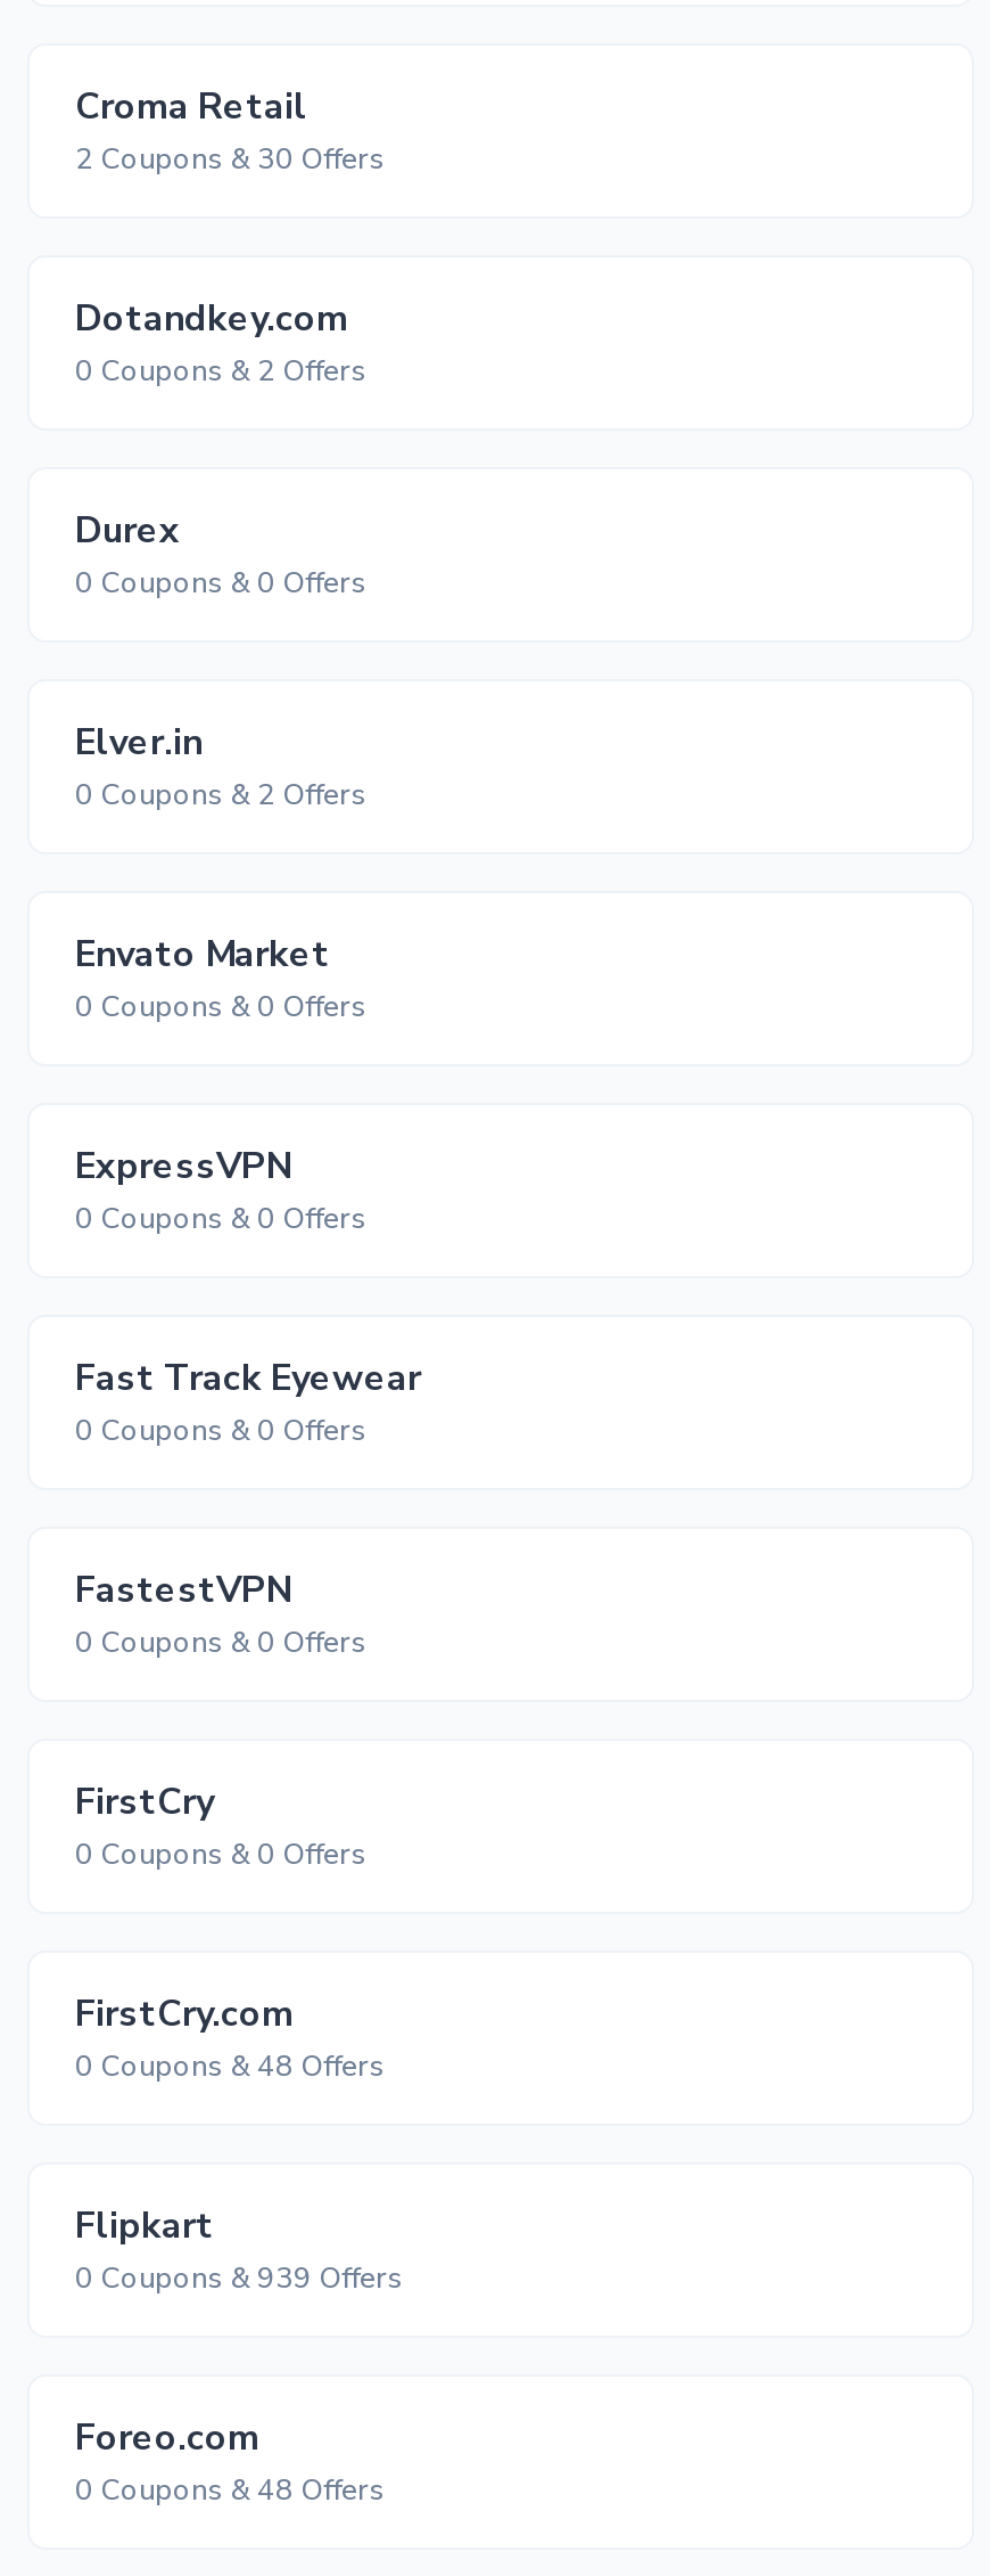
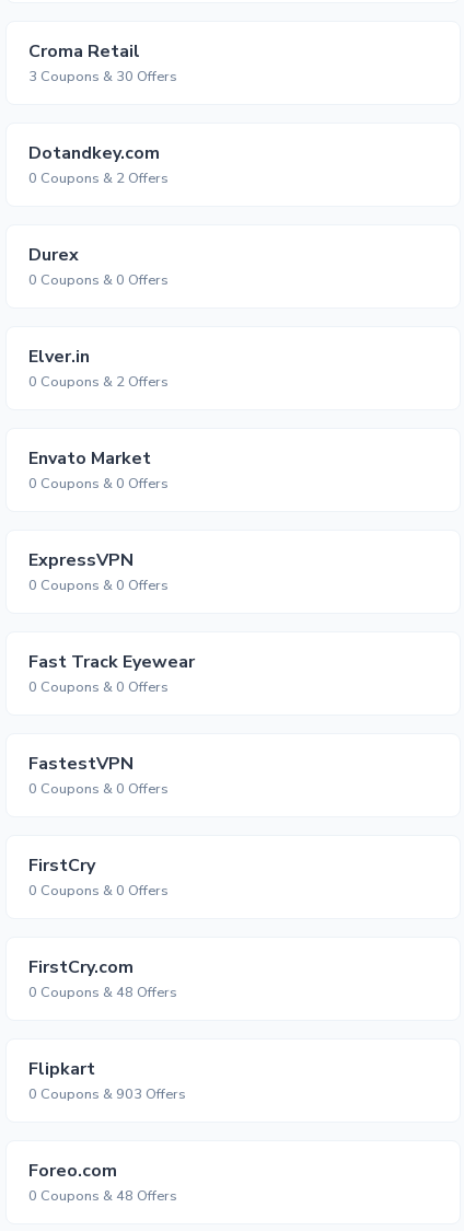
[75,139,385,180] 2 Coupons & 30 Offers -> [28,67,177,86] 3 Coupons & 30 Offers
[75,2258,403,2299] 0 Coupons & 939 Offers -> [28,1084,186,1104] 0 Coupons & 903 Offers

